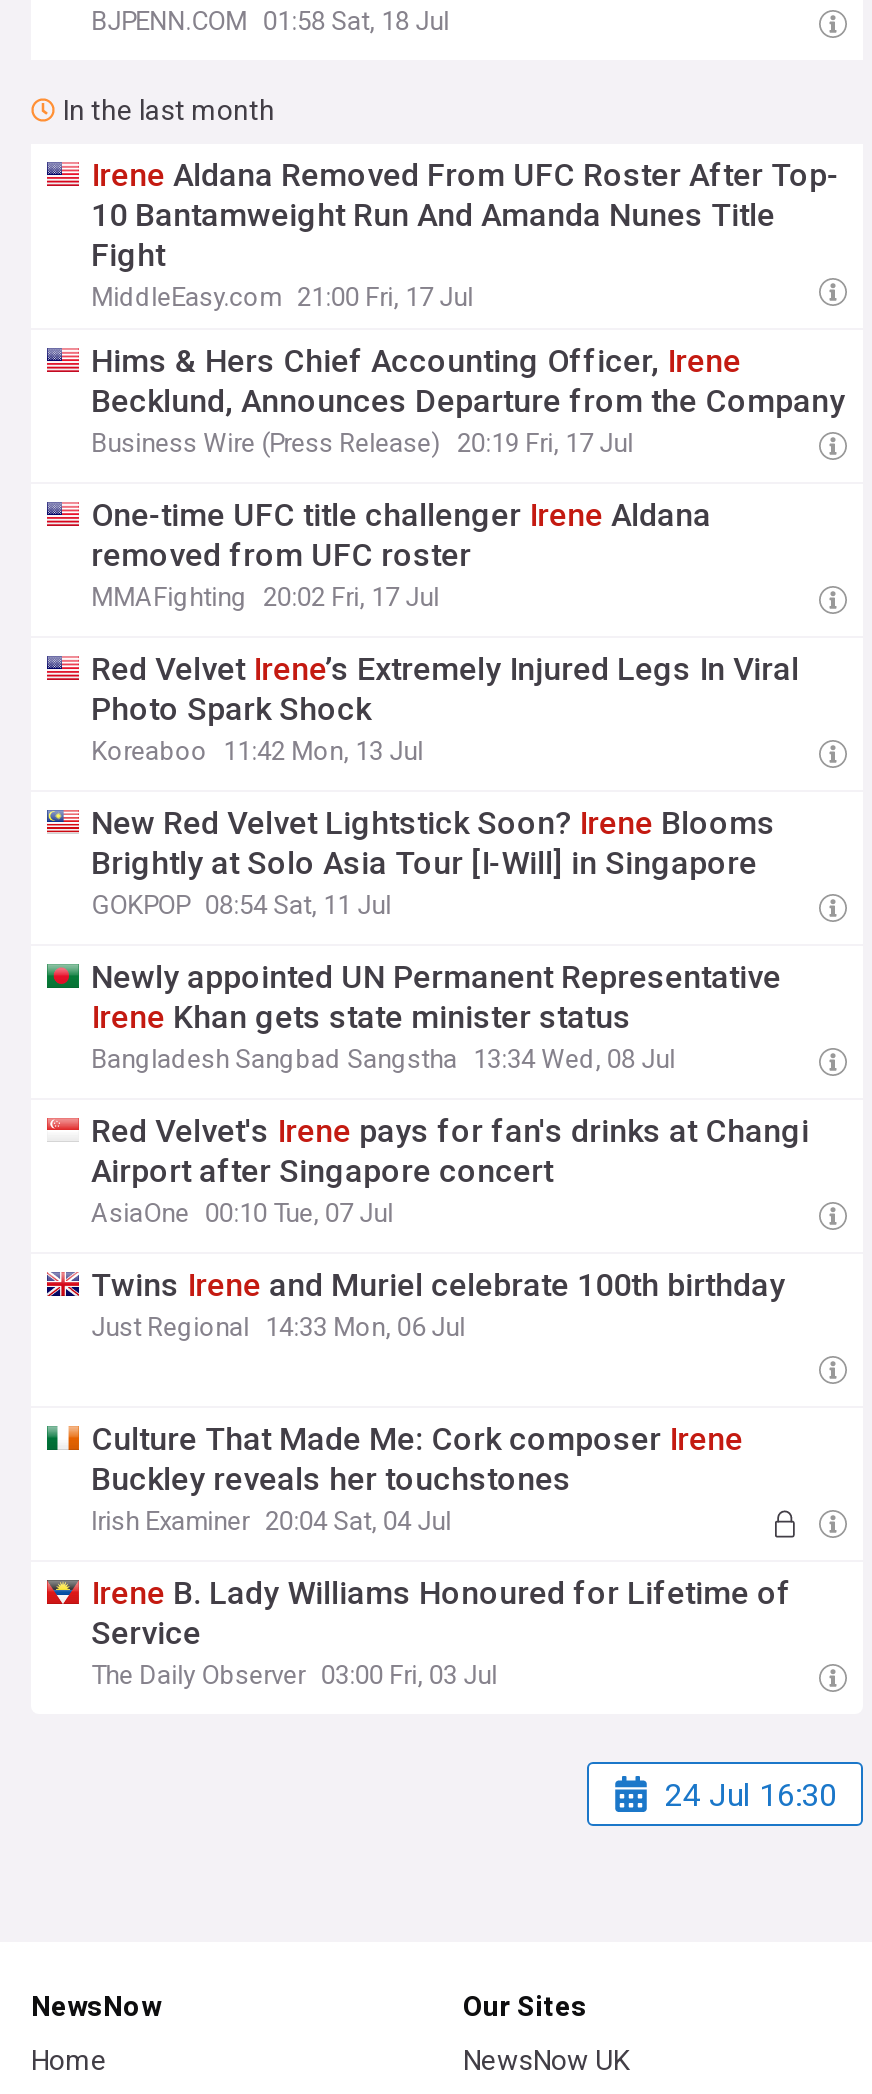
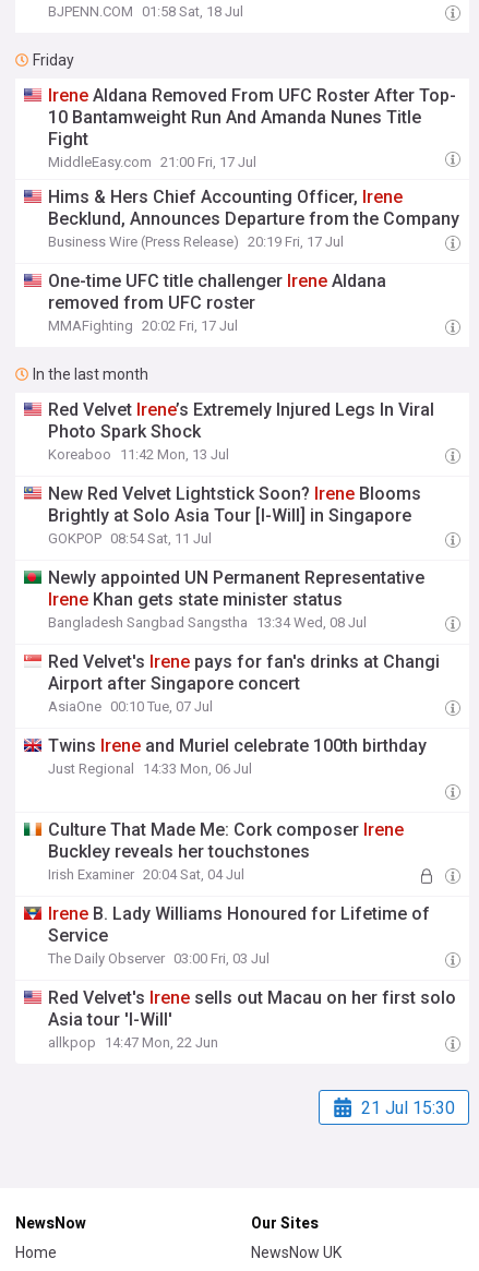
none -> [33,51,74,69] Friday
moved [63,94,275,126] -> [33,365,148,383]: In the last month
[665,1775,837,1813] 24 Jul 16:30 -> [48,987,456,1118] Red Velvet's Irene sells out Macau on her first solo | Asia tour 'I-Will' | allkpop 14:47 Mon, 22 Jun | 21 Jul 15:30

